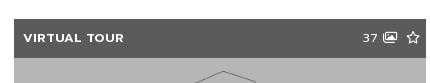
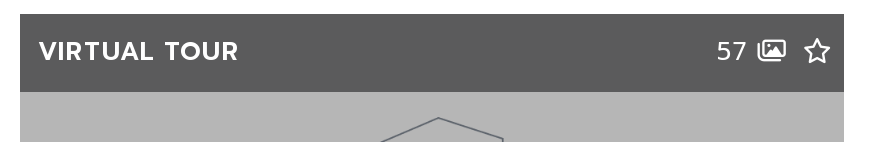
[363,28,378,47] 37 -> [716,33,748,71] 57

